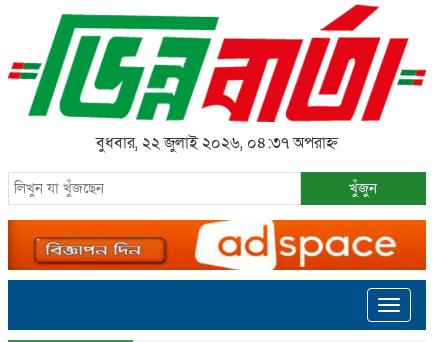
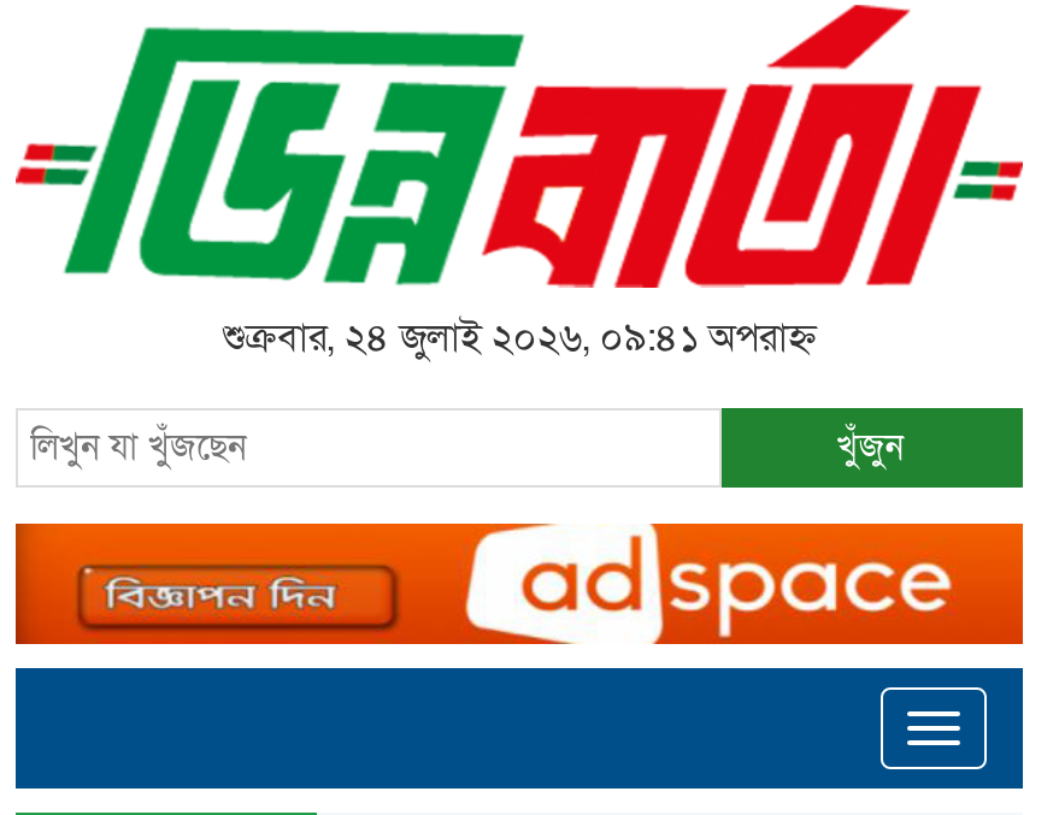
[96,132,338,154] বুধবার, ২২ জুলাই ২০২৬, ০৪:৩৭ অপরাহ্ন -> [222,311,817,364] শুক্রবার, ২৪ জুলাই ২০২৬, ০৯:৪১ অপরাহ্ন

